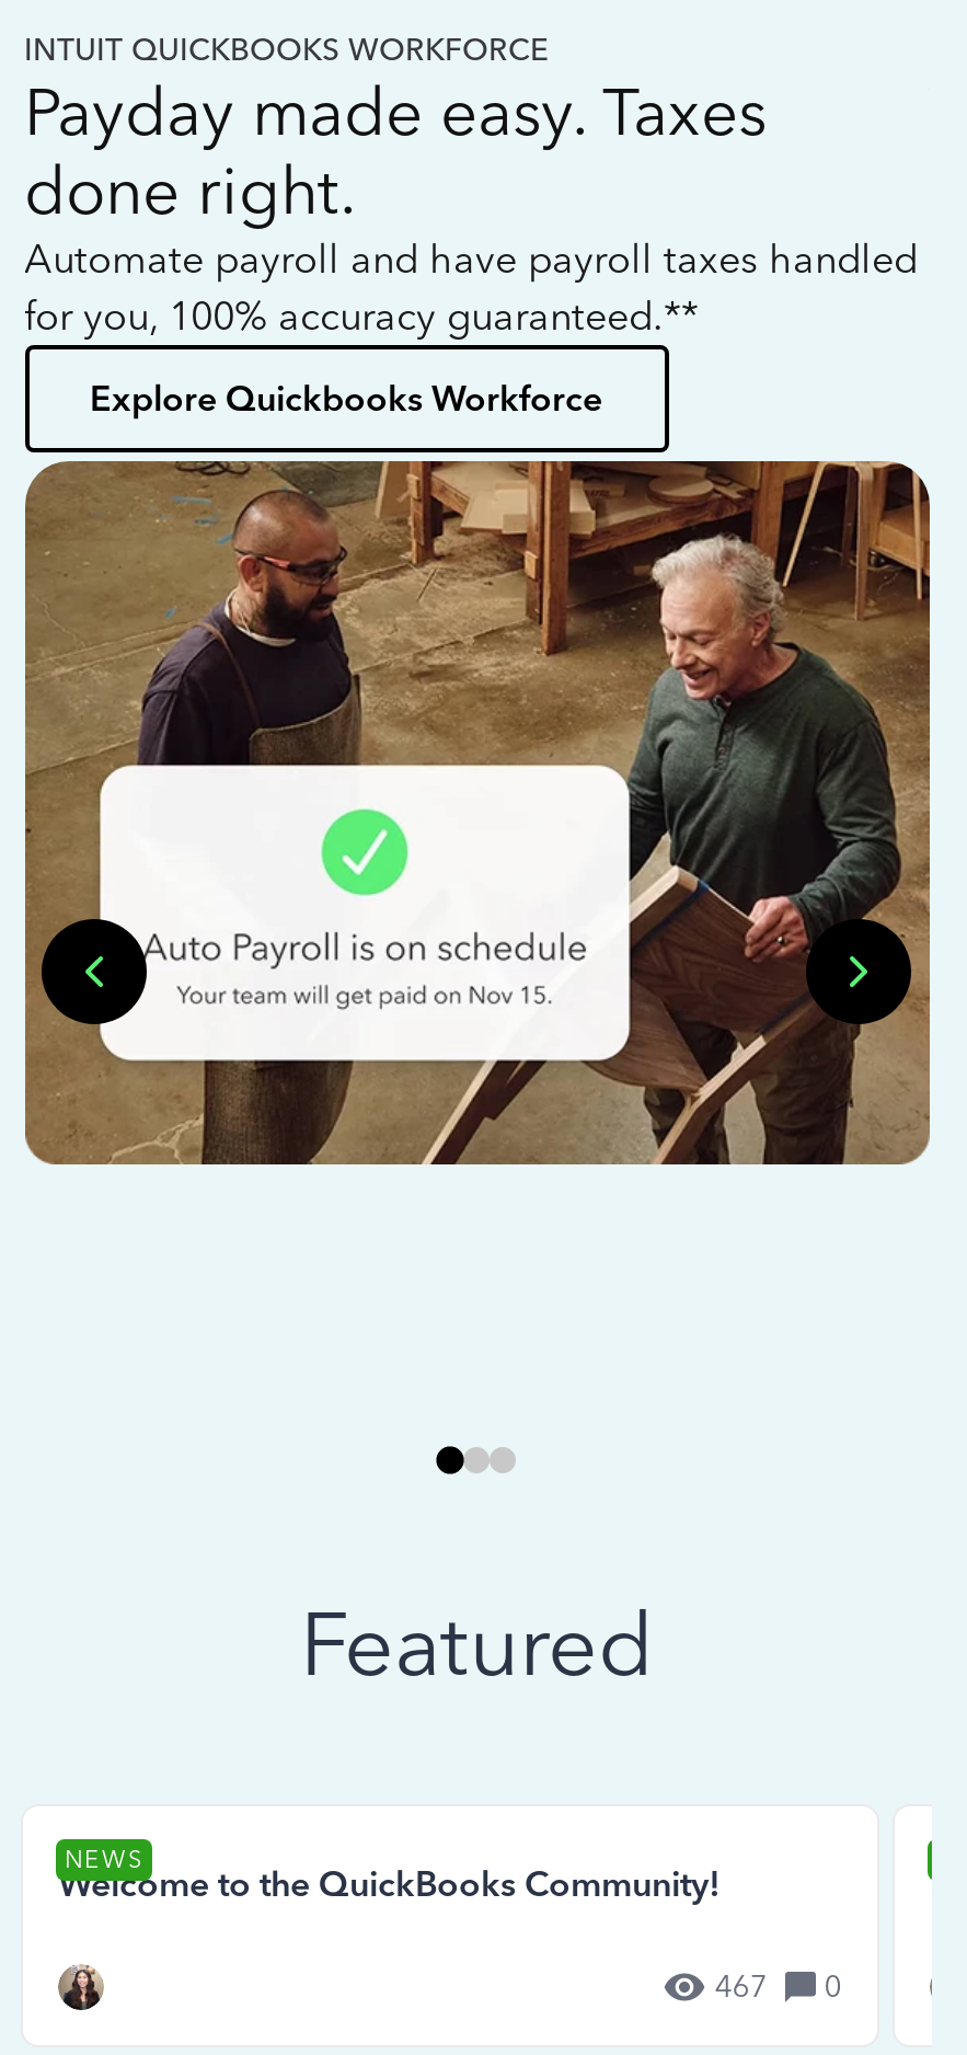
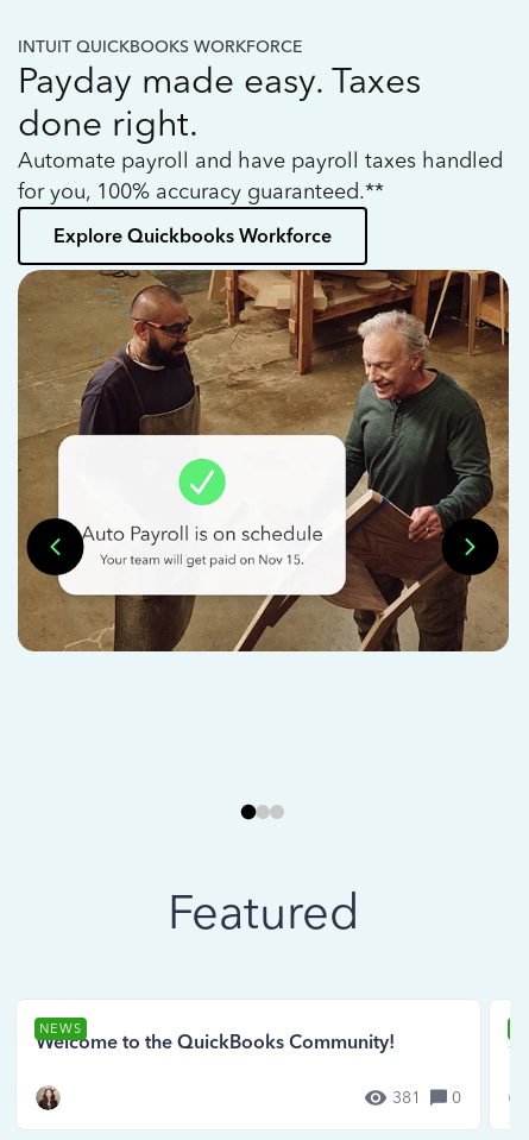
[715,1967,842,2005] 467 0 -> [392,1087,461,1107] 381 0

